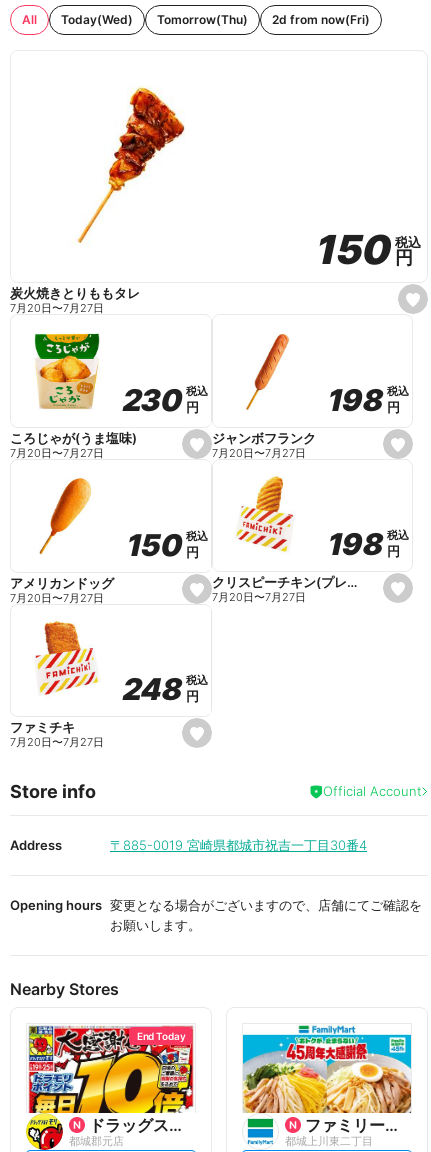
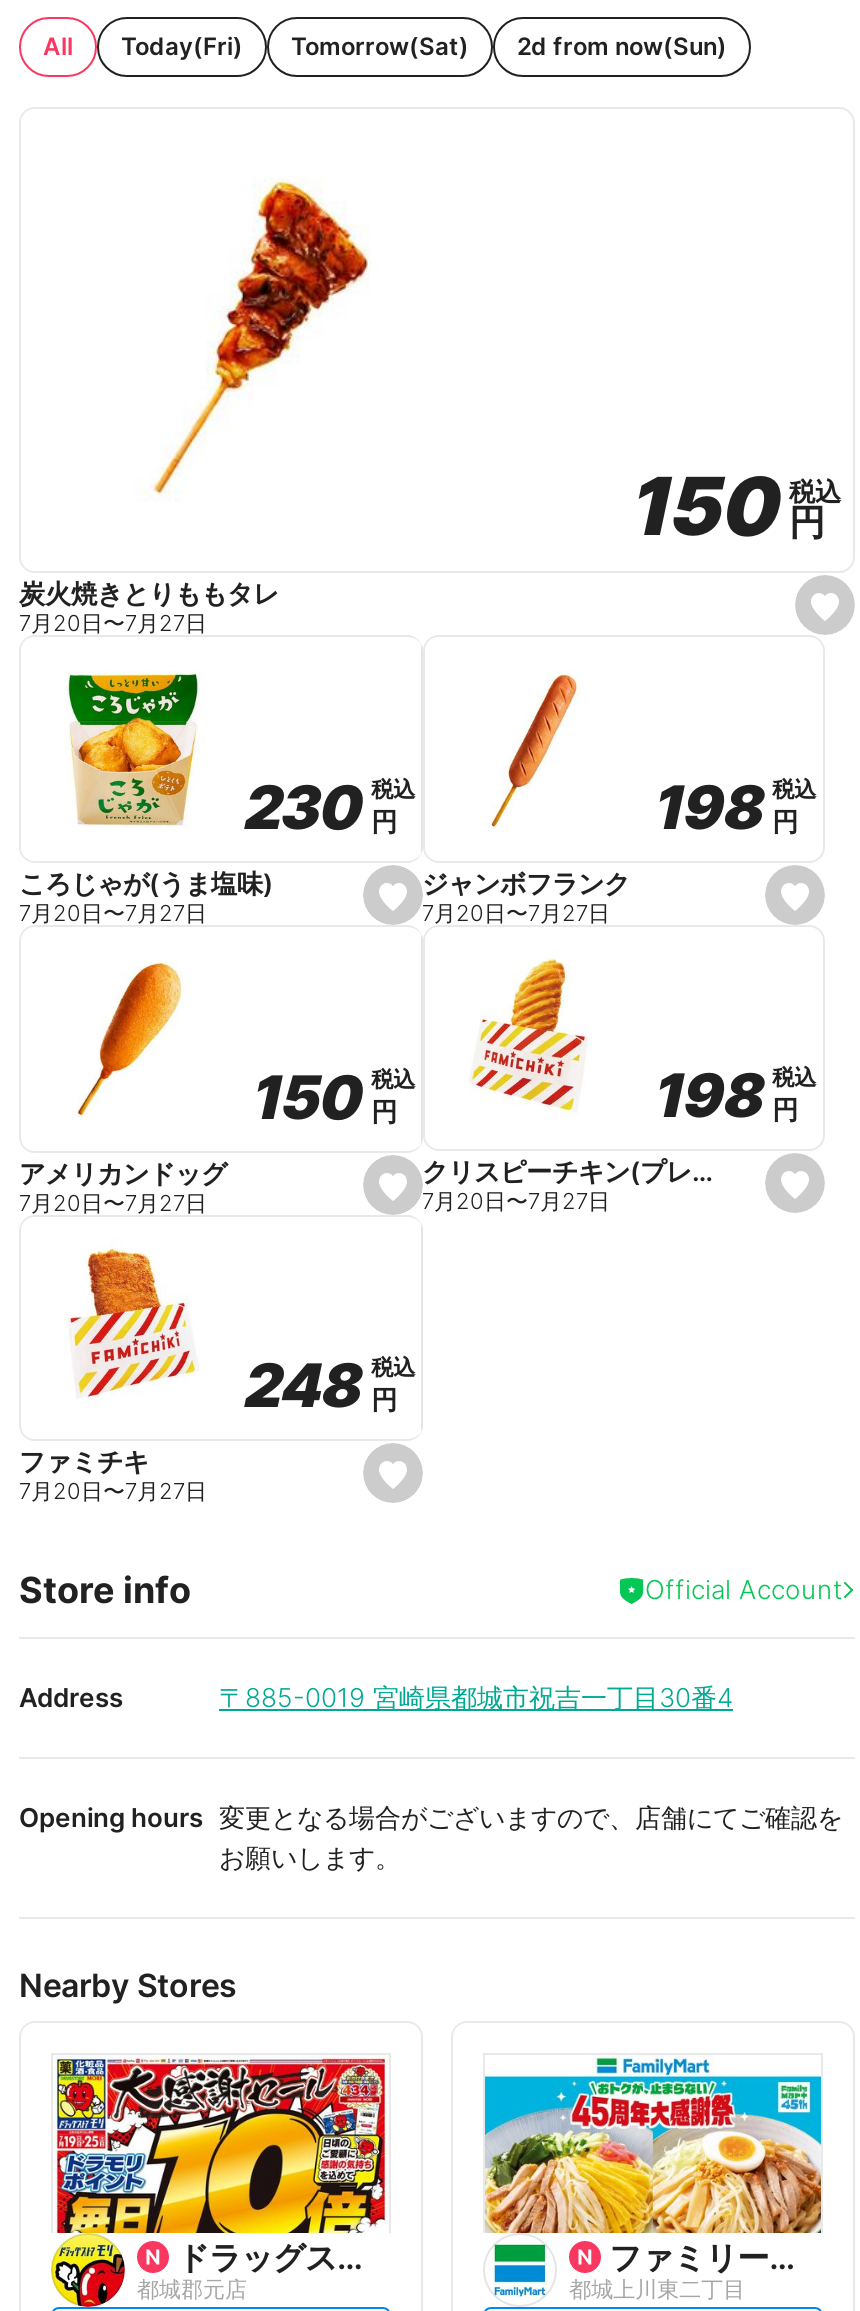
[61,12,370,27] Today(Wed) | Tomorrow(Thu) | 2d from now(Fri) -> [121,30,727,60] Today(Fri) | Tomorrow(Sat) | 2d from now(Sun)
[137,1030,186,1042] End Today -> none

